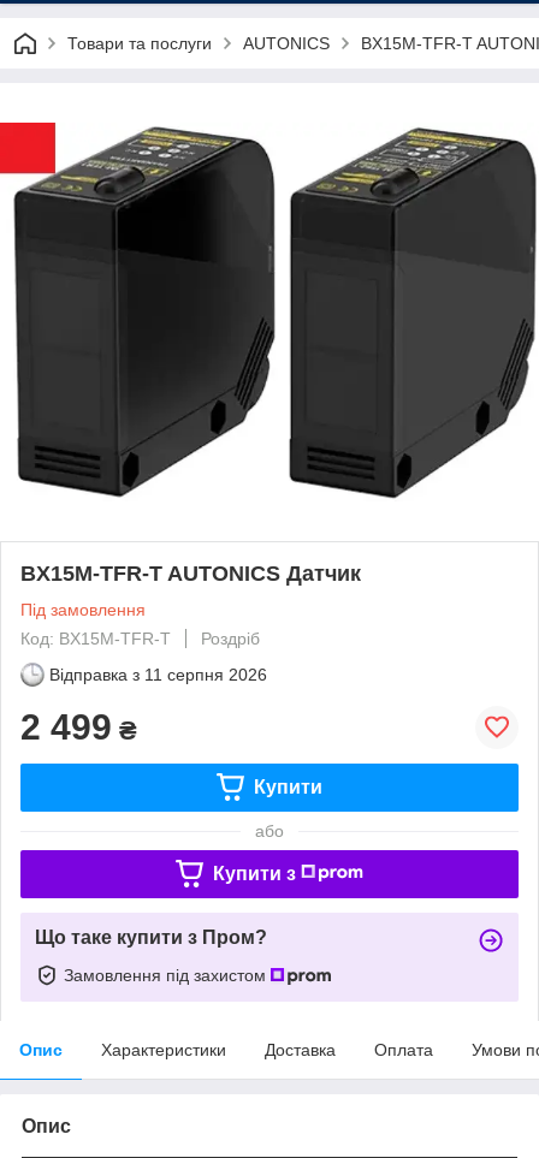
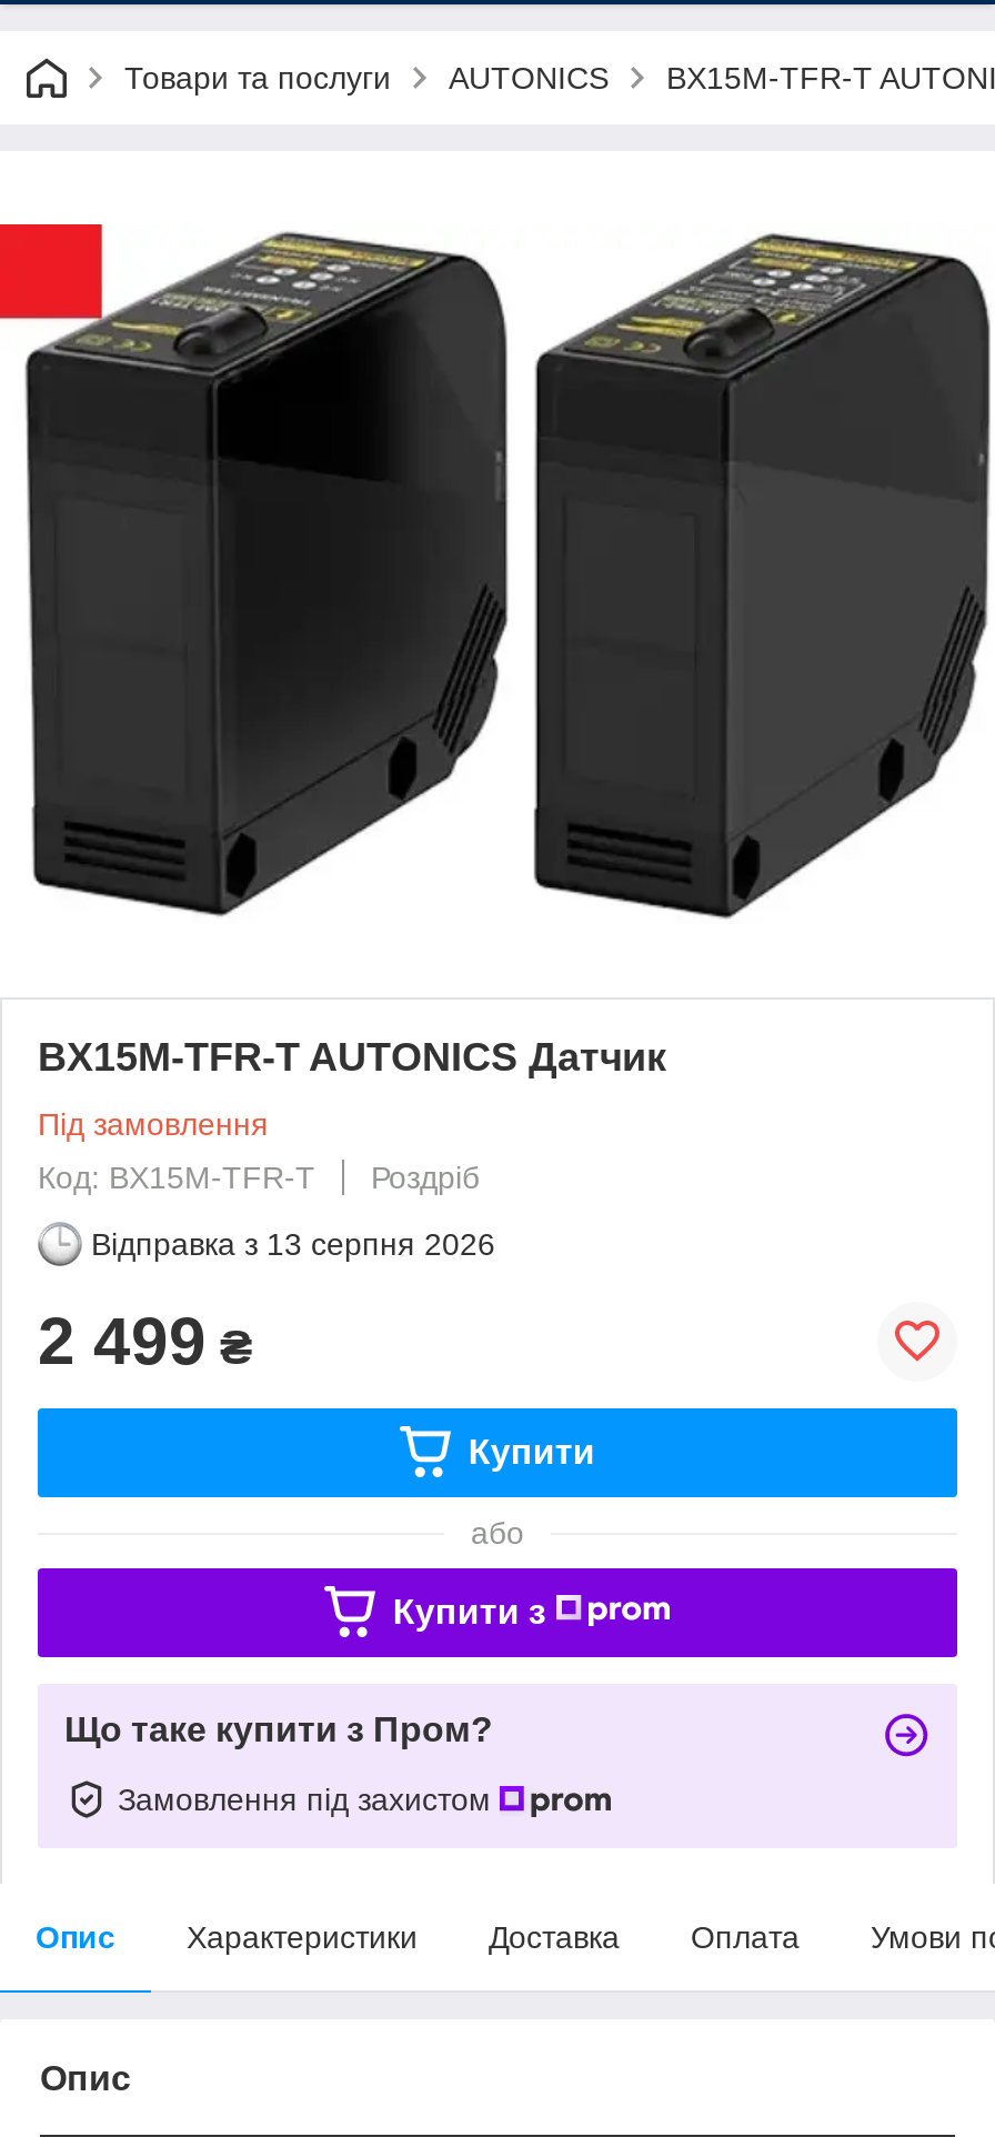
[49,665,267,684] Відправка з 11 серпня 2026 -> [91,1226,495,1261] Відправка з 13 серпня 2026

